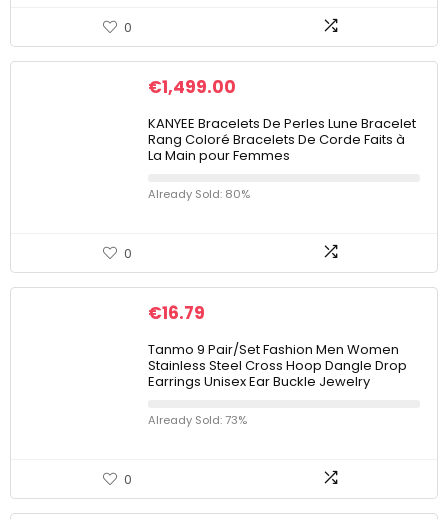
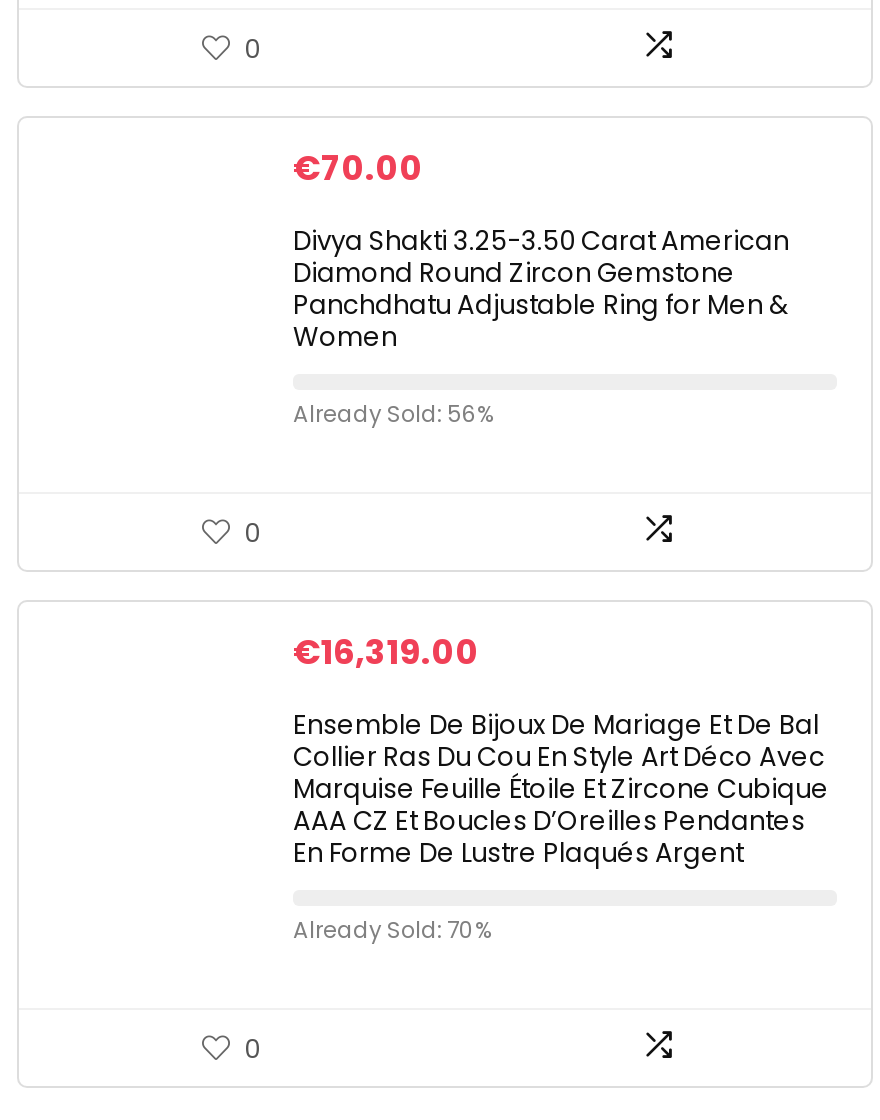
[148,75,236,99] €1,499.00 -> [293,144,423,192] €70.00
[148,114,416,165] KANYEE Bracelets De Perles Lune Bracelet | Rang Coloré Bracelets De Corde Faits à | La Main pour Femmes -> [293,222,789,356] Divya Shakti 3.25-3.50 Carat American | Diamond Round Zircon Gemstone | Panchdhatu Adjustable Ring for Men & | Women
[148,186,250,202] Already Sold: 80% -> [293,398,495,430] Already Sold: 56%
[148,301,205,325] €16.79 -> [293,628,479,676] €16,319.00
[148,340,407,391] Tanmo 9 Pair/Set Fashion Men Women | Stainless Steel Cross Hoop Dangle Drop | Earrings Unisex Ear Buckle Jewelry -> [293,706,829,872] Ensemble De Bijoux De Mariage Et De Bal | Collier Ras Du Cou En Style Art Déco Avec | Marquise Feuille Étoile Et Zircone Cubique | AAA CZ Et Boucles D’Oreilles Pendantes | En Forme De Lustre Plaqués Argent
[148,412,247,428] Already Sold: 73% -> [293,914,493,946] Already Sold: 70%

